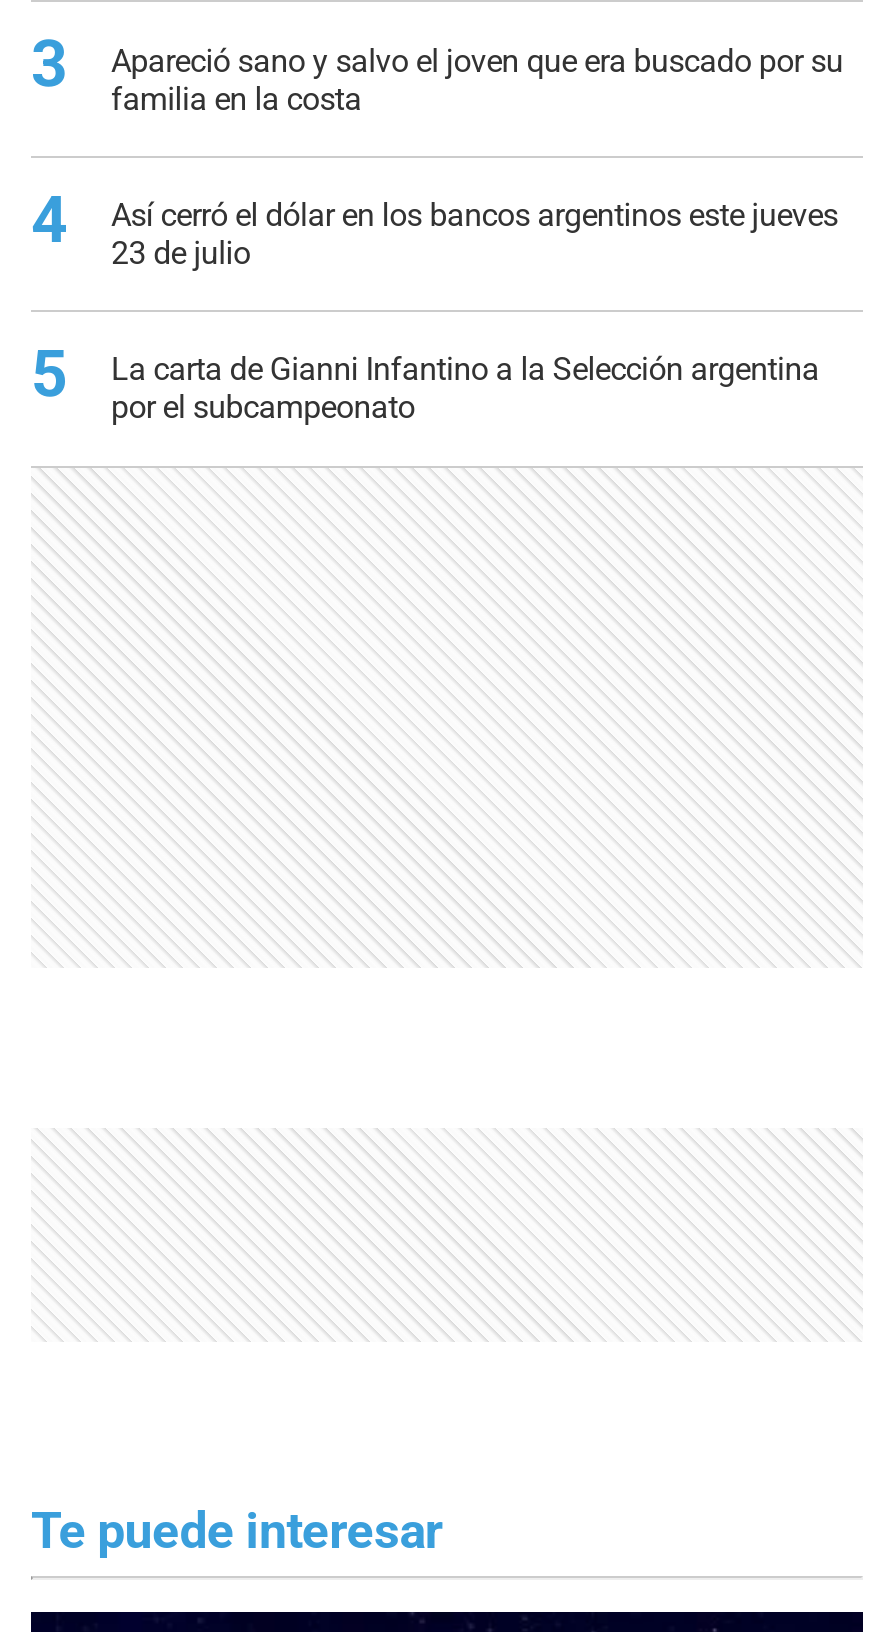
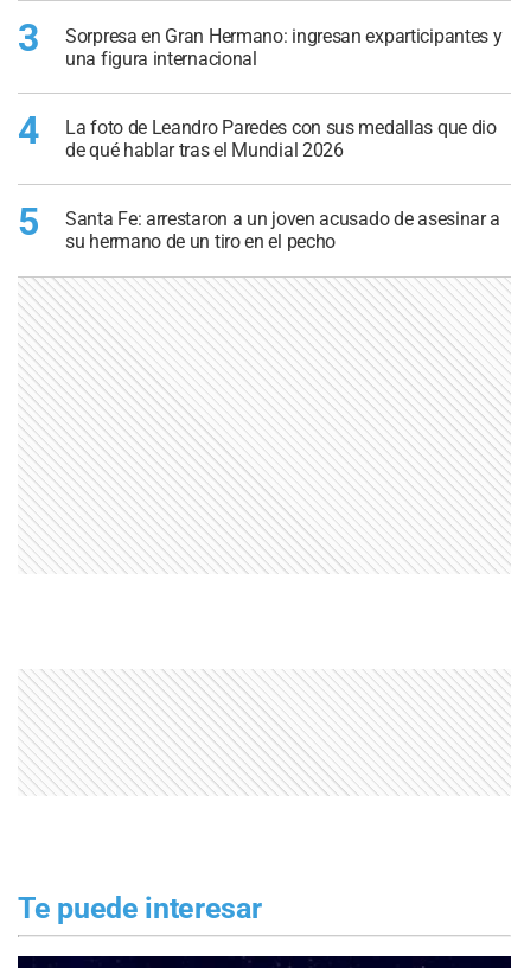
[111,41,843,117] Apareció sano y salvo el joven que era buscado por su | familia en la costa -> [65,25,502,70] Sorpresa en Gran Hermano: ingresan exparticipantes y | una figura internacional
[111,196,838,272] Así cerró el dólar en los bancos argentinos este jueves | 23 de julio -> [65,116,496,161] La foto de Leandro Paredes con sus medallas que dio | de qué hablar tras el Mundial 2026
[111,351,819,427] La carta de Gianni Infantino a la Selección argentina | por el subcampeonato -> [65,208,500,253] Santa Fe: arrestaron a un joven acusado de asesinar a | su hermano de un tiro en el pecho

